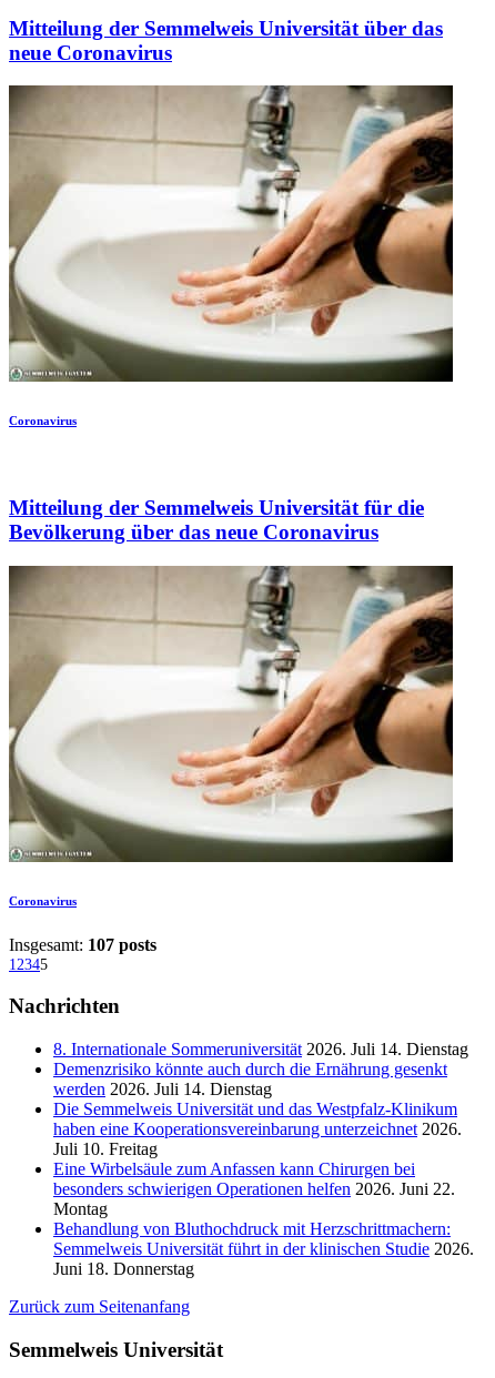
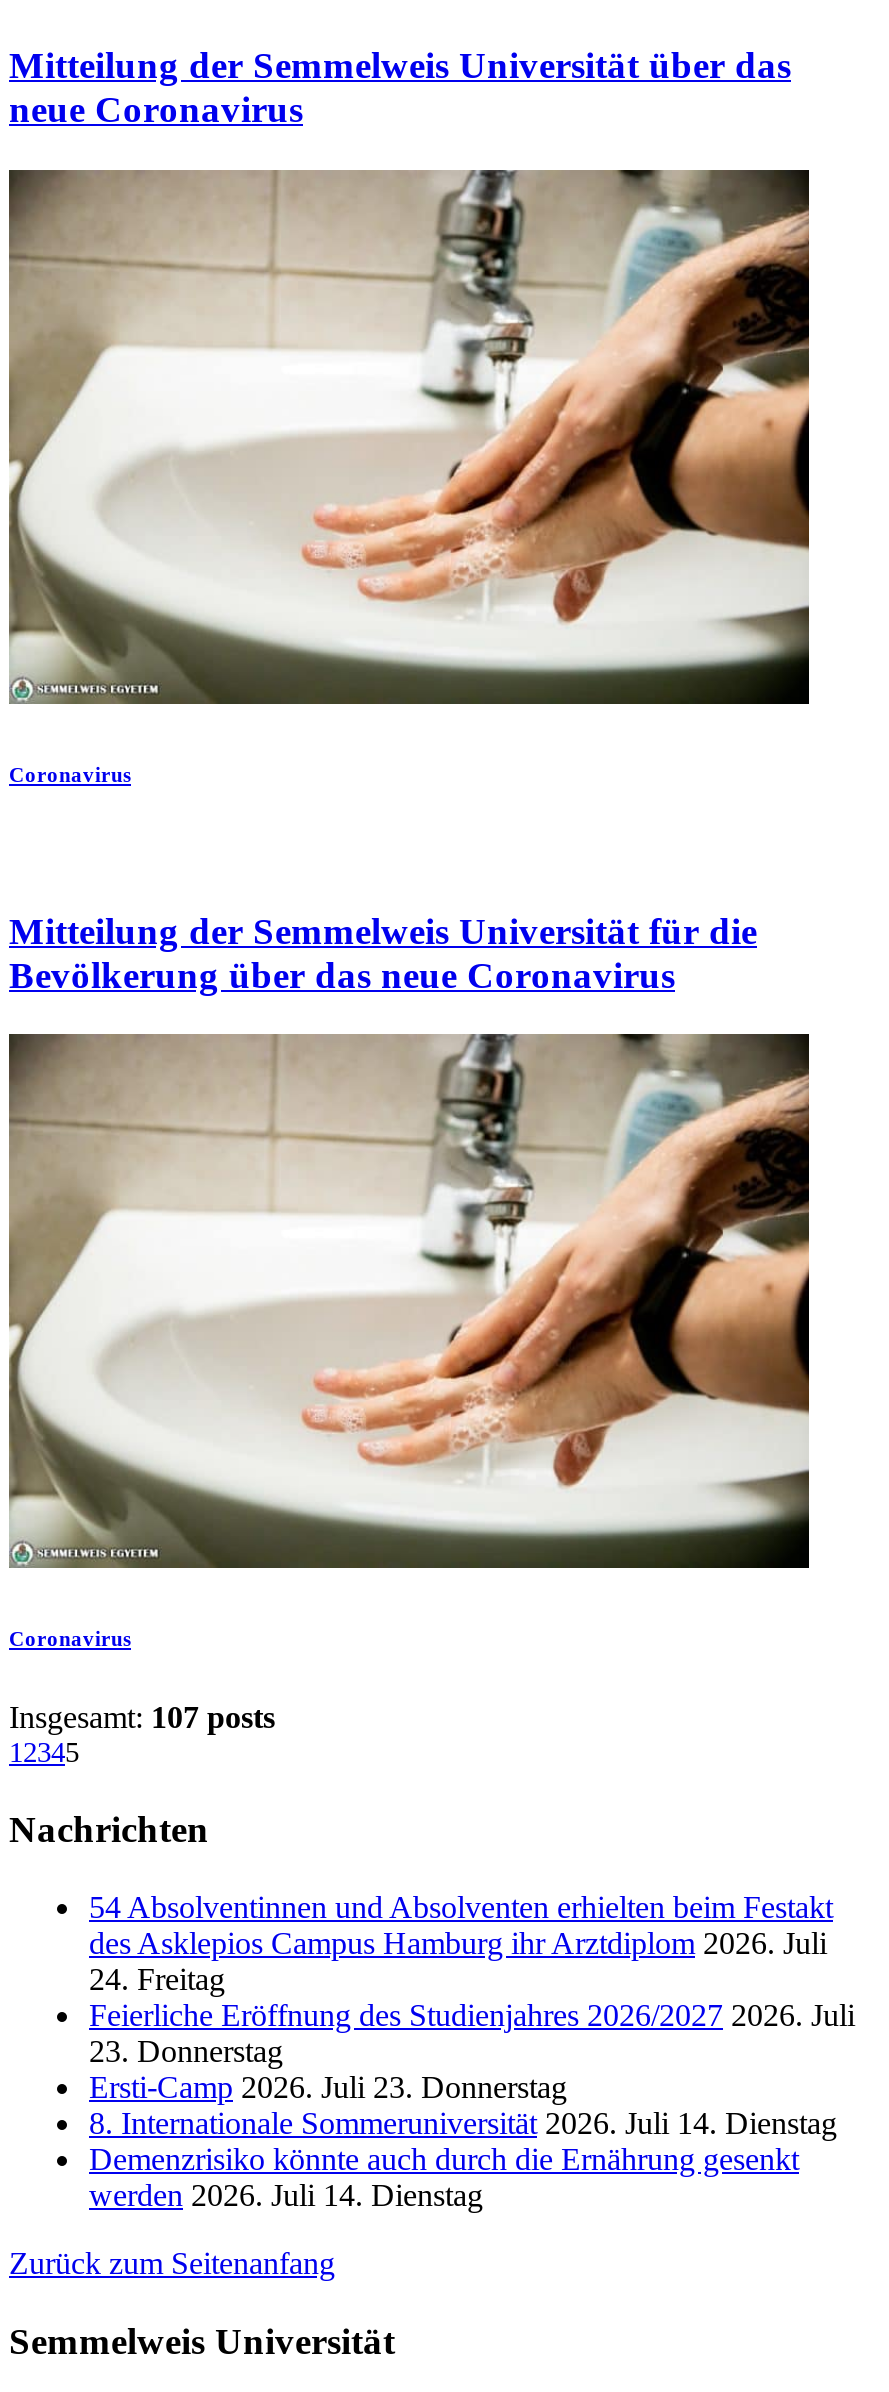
none -> [89,1890,855,2104] 54 Absolventinnen und Absolventen erhielten beim Festakt | des Asklepios Campus Hamburg ihr Arztdiplom 2026. Juli | 24. Freitag | Feierliche Eröffnung des Studienjahres 2026/2027 2026. Juli | 23. Donnerstag | Ersti-Camp 2026. Juli 23. Donnerstag
moved [53,1040,468,1098] -> [89,2106,837,2212]: 8. Internationale Sommeruniversität 2026. Juli 14. Dienstag | Demenzrisiko könnte auch durch die Ernährung gesenkt | werden 2026. Juli 14. Dienstag
[53,1100,474,1278] Die Semmelweis Universität und das Westpfalz-Klinikum | haben eine Kooperationsvereinbarung unterzeichnet 2026. | Juli 10. Freitag | Eine Wirbelsäule zum Anfassen kann Chirurgen bei | besonders schwierigen Operationen helfen 2026. Juni 22. | Montag | Behandlung von Bluthochdruck mit Herzschrittmachern: | Semmelweis Universität führt in der klinischen Studie 2026. | Juni 18. Donnerstag -> none

